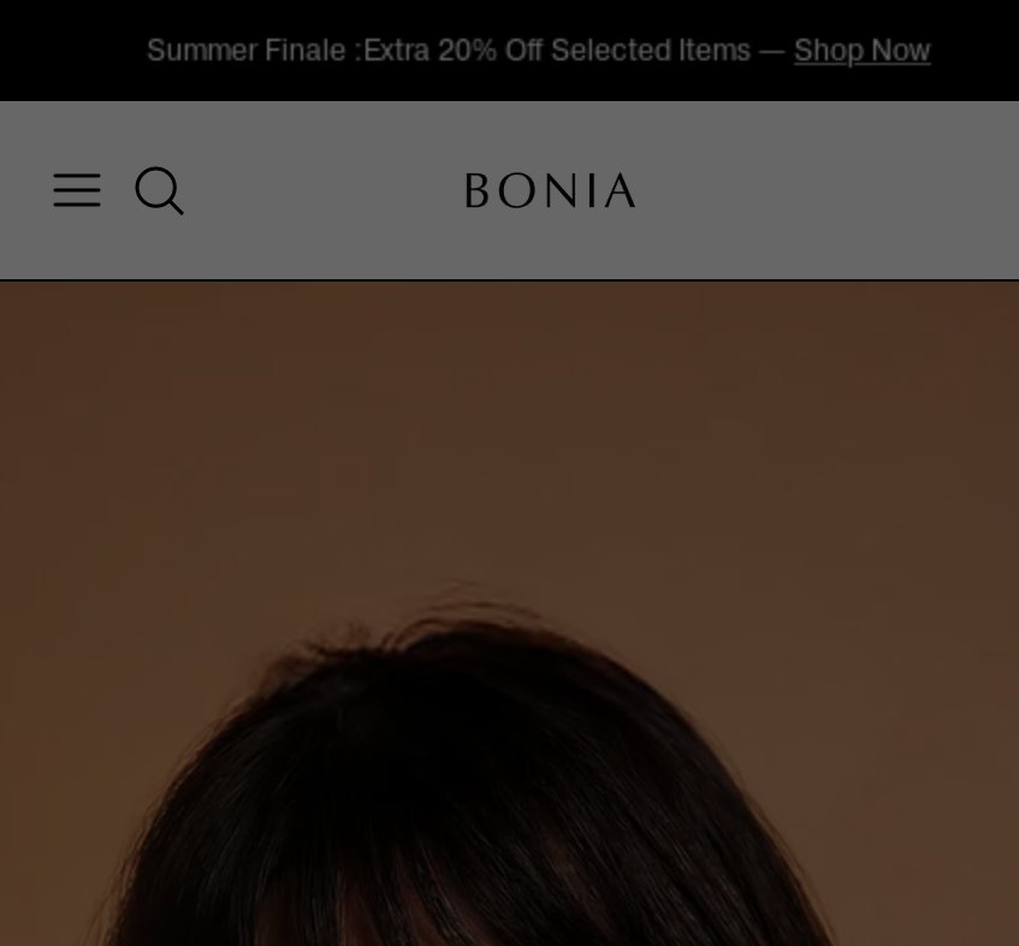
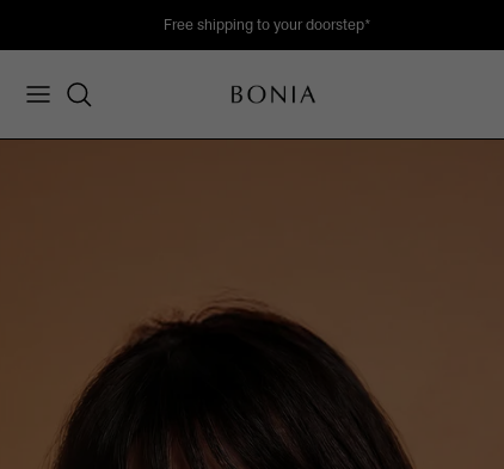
[147,30,931,69] Summer Finale :Extra 20% Off Selected Items — Shop Now -> [164,15,371,34] Free shipping to your doorstep*

